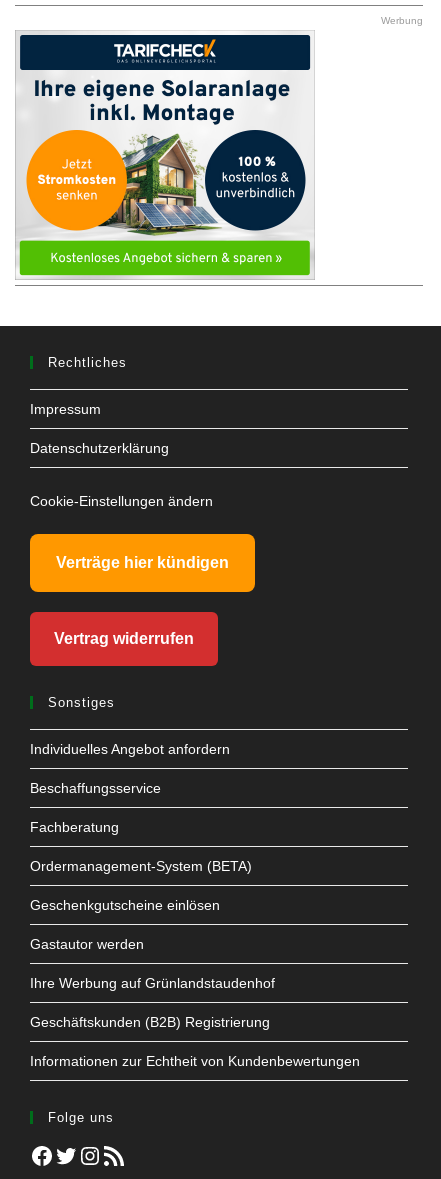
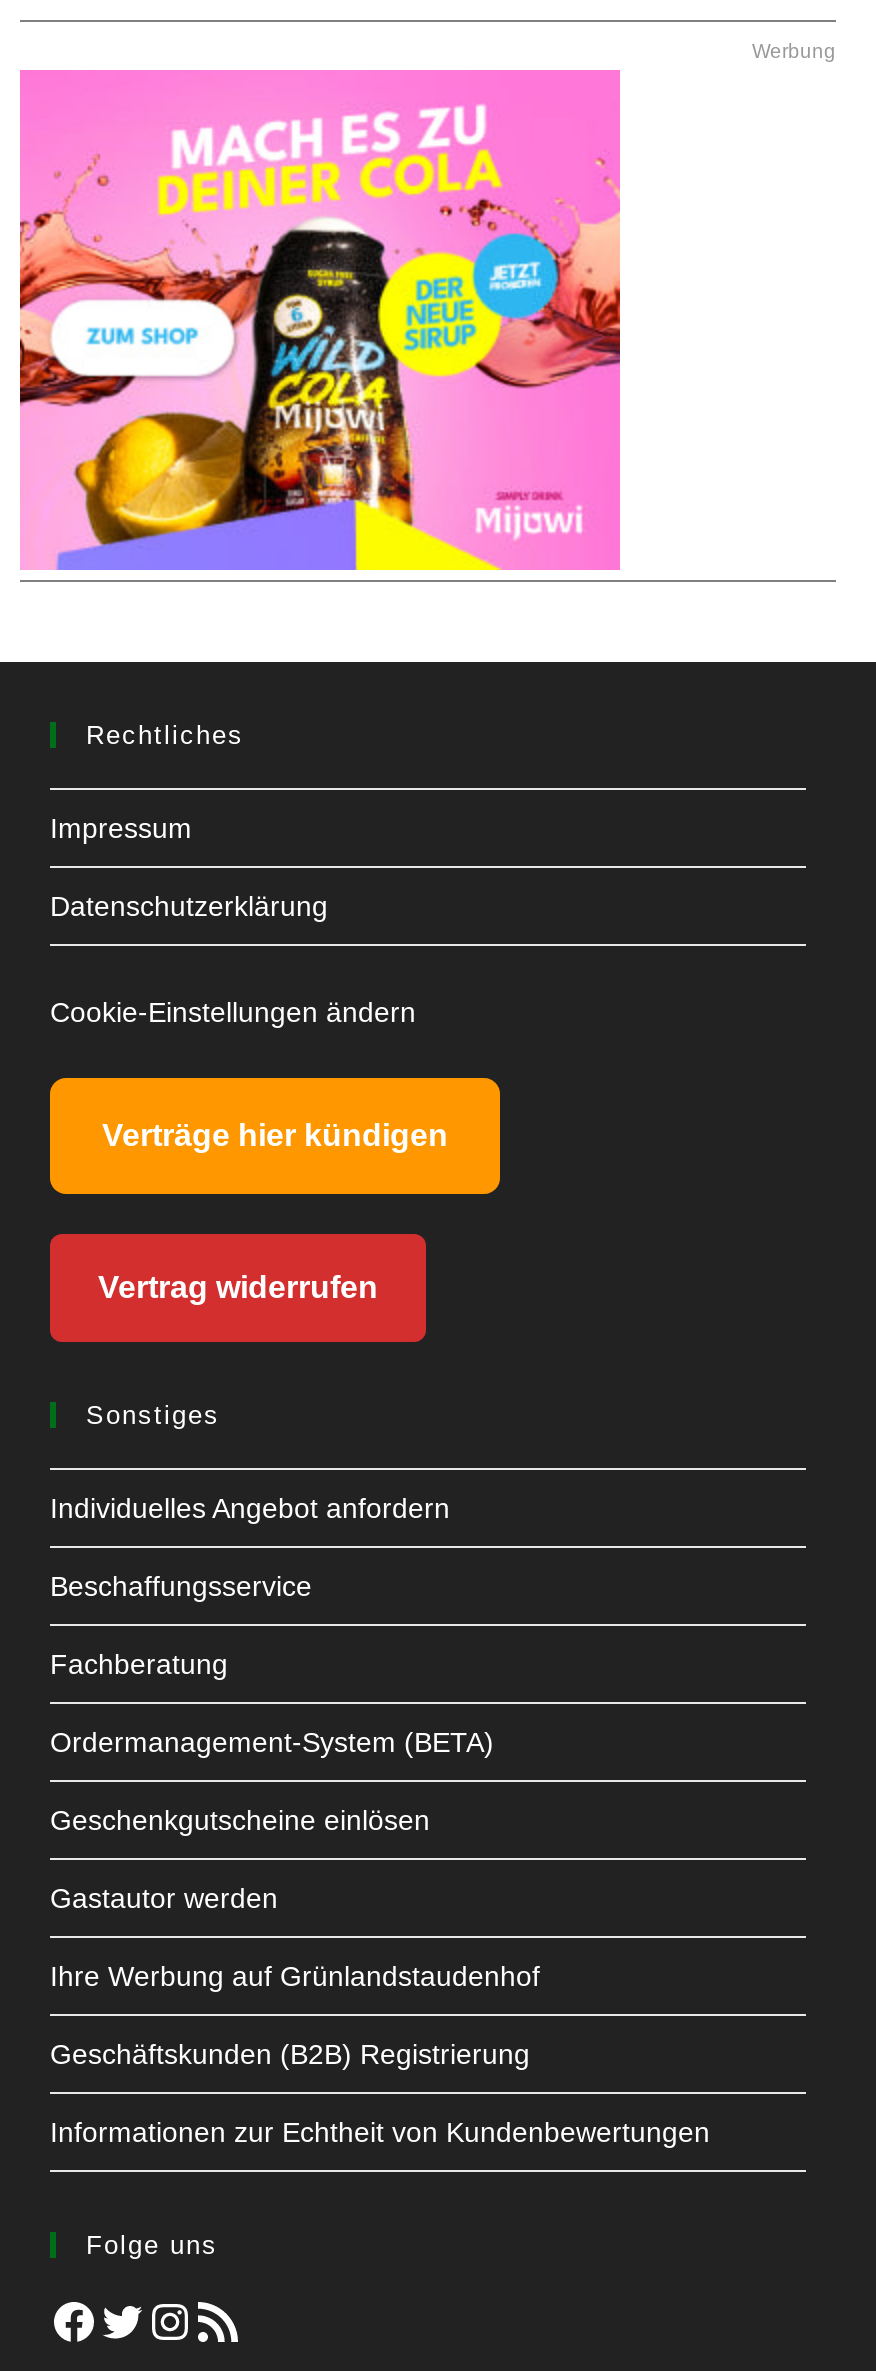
[15,30,315,280] [image] -> [18,70,622,572] [image]

